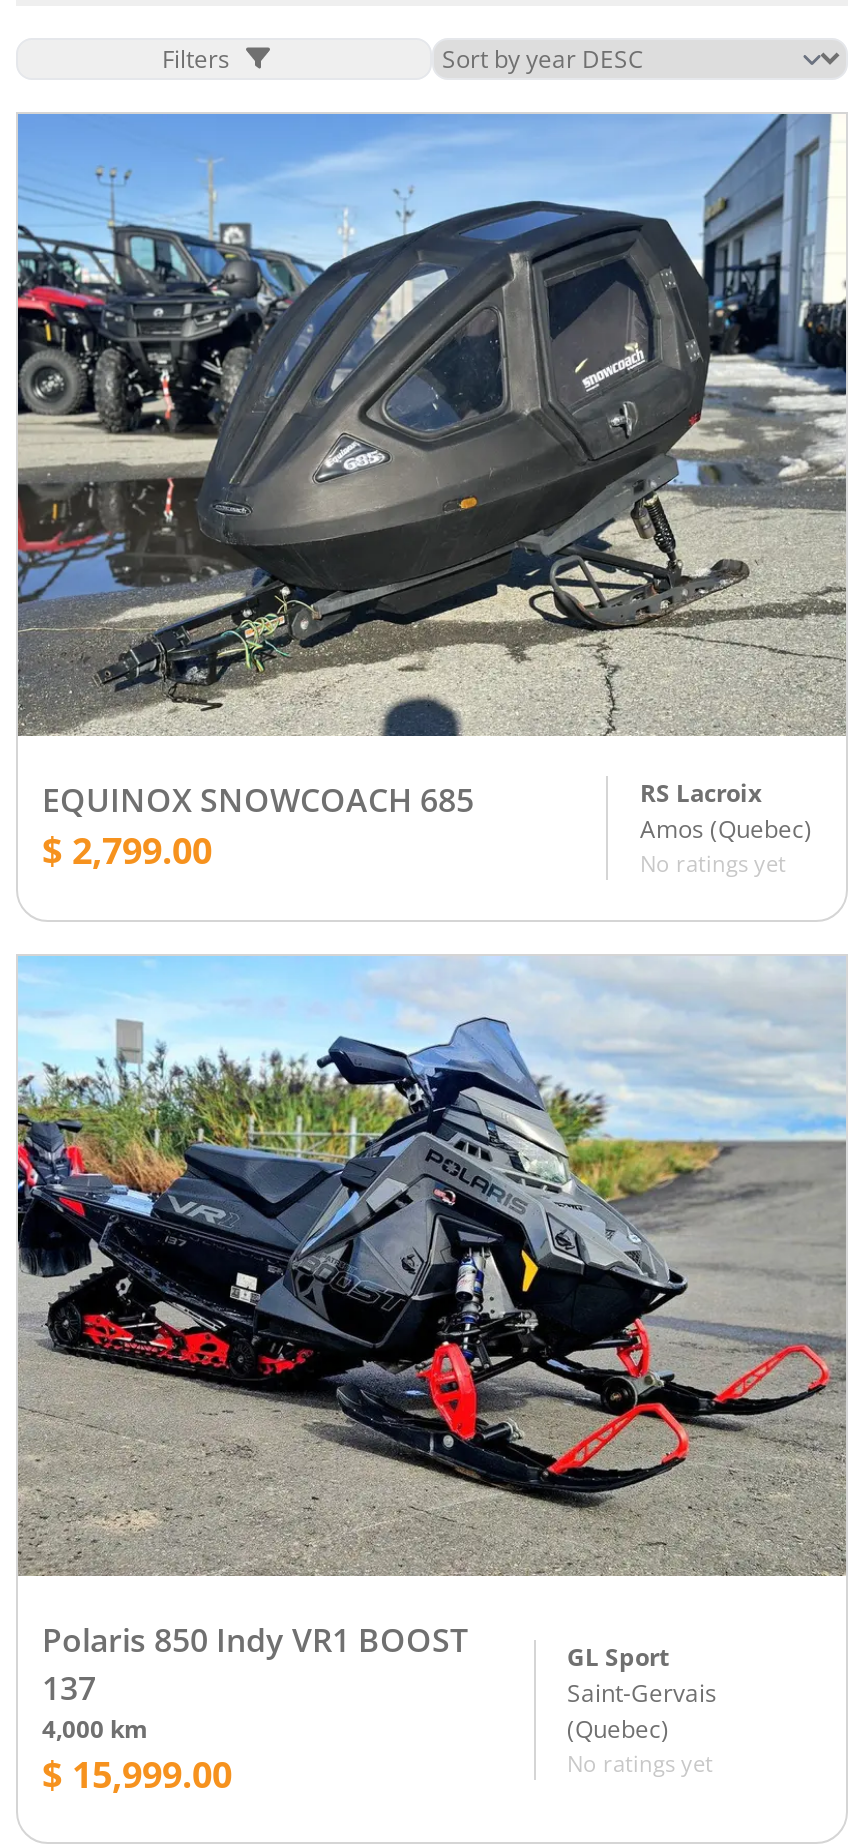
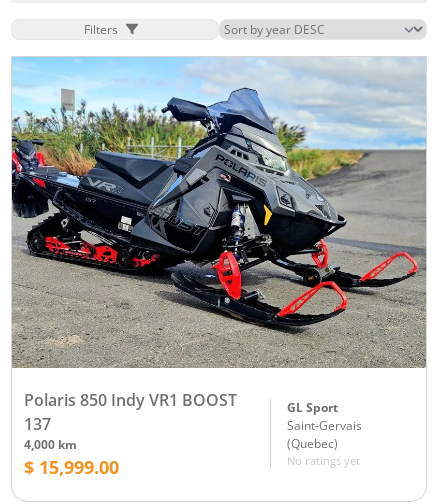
[16,112,846,877] [image] | RS Lacroix | Amos (Quebec) | No ratings yet -> none
[42,778,474,874] EQUINOX SNOWCOACH 685 | $ 2,799.00 -> none

